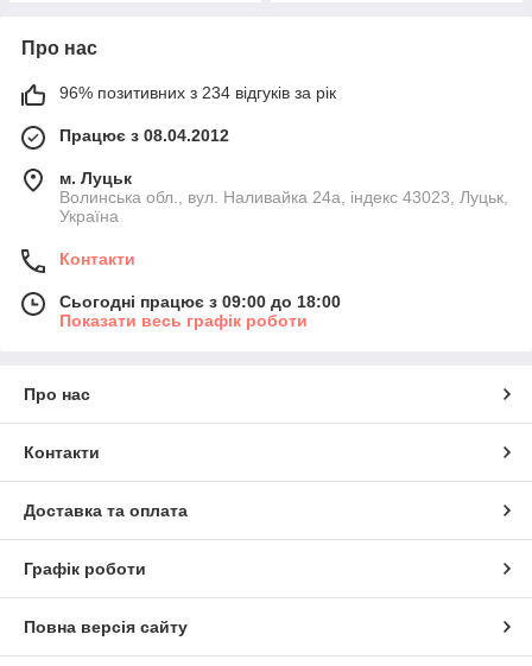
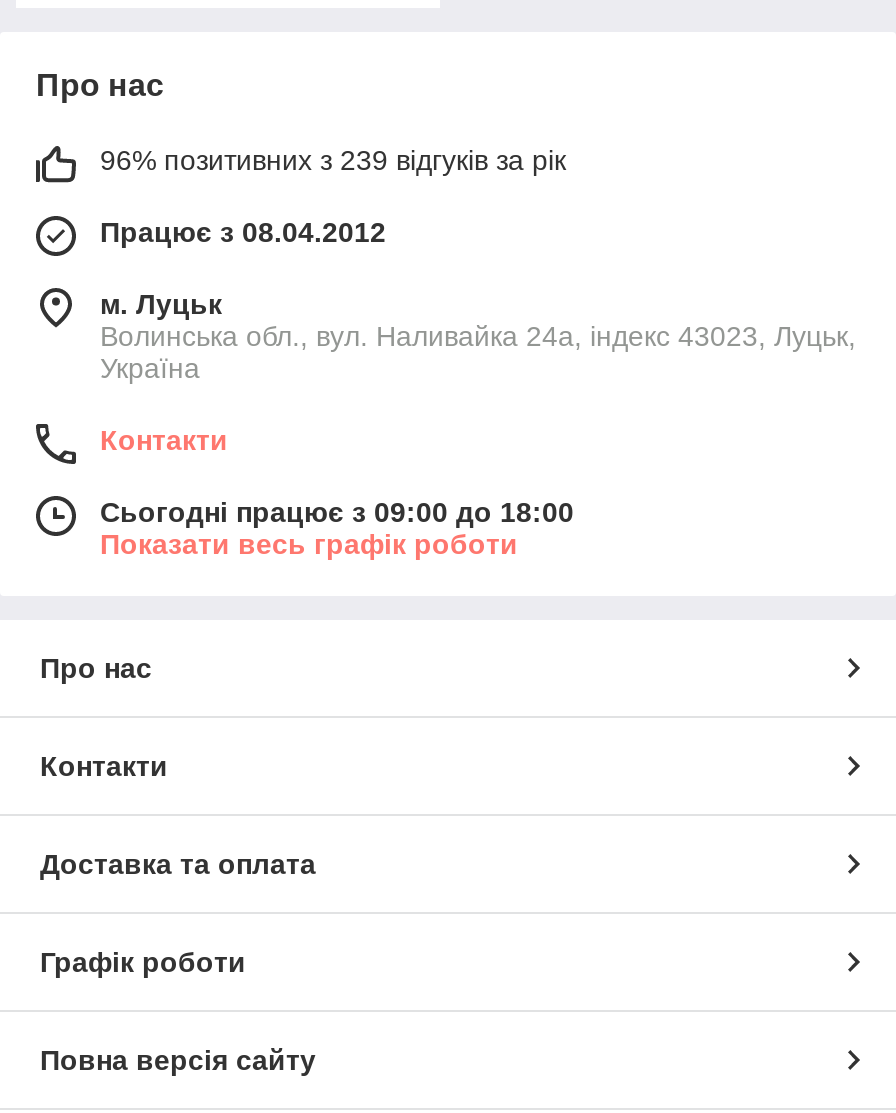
[59,83,336,102] 96% позитивних з 234 відгуків за рік -> [100,144,566,176] 96% позитивних з 239 відгуків за рік

